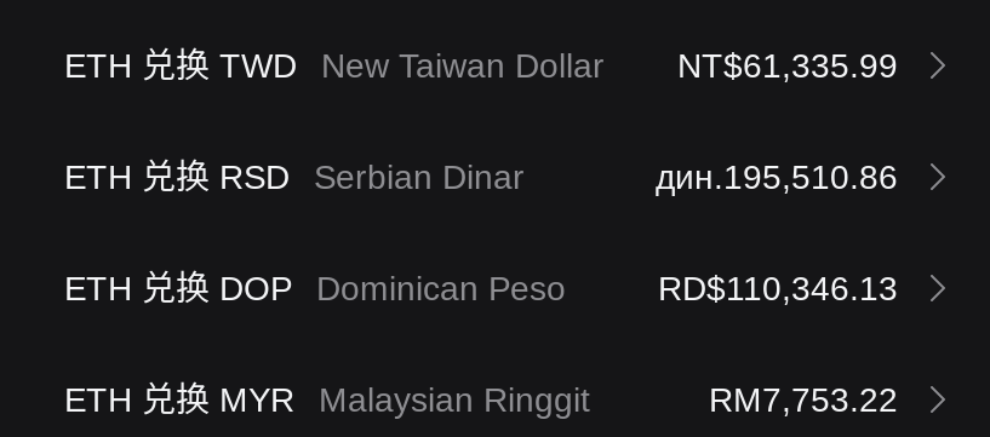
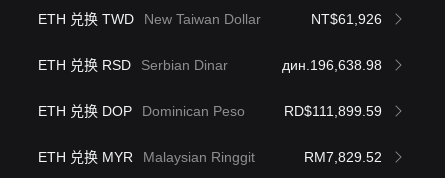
[677,46,898,84] NT$61,335.99 -> [311,11,382,27] NT$61,926
[656,157,898,196] дин.195,510.86 -> [282,57,382,73] дин.196,638.98
[658,268,898,307] RD$110,346.13 -> [284,103,382,119] RD$111,899.59
[709,380,898,418] RM7,753.22 -> [304,149,382,165] RM7,829.52

